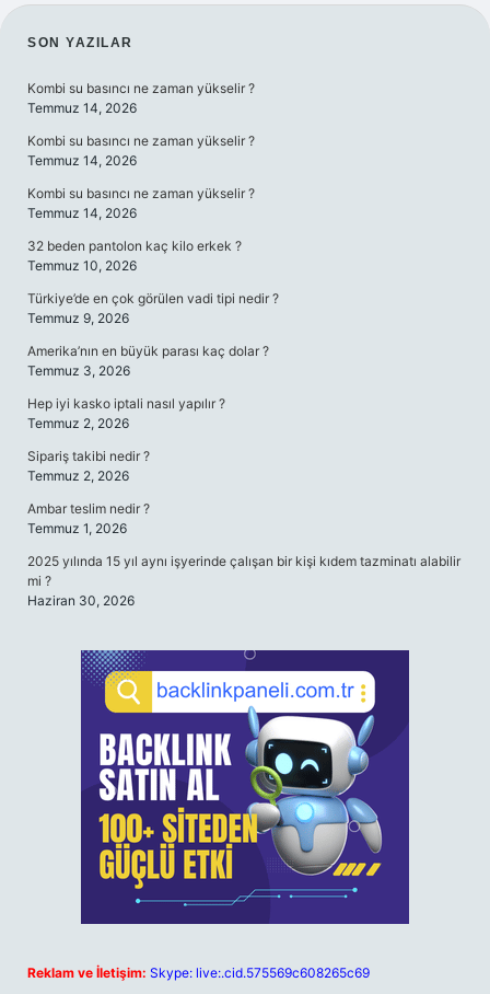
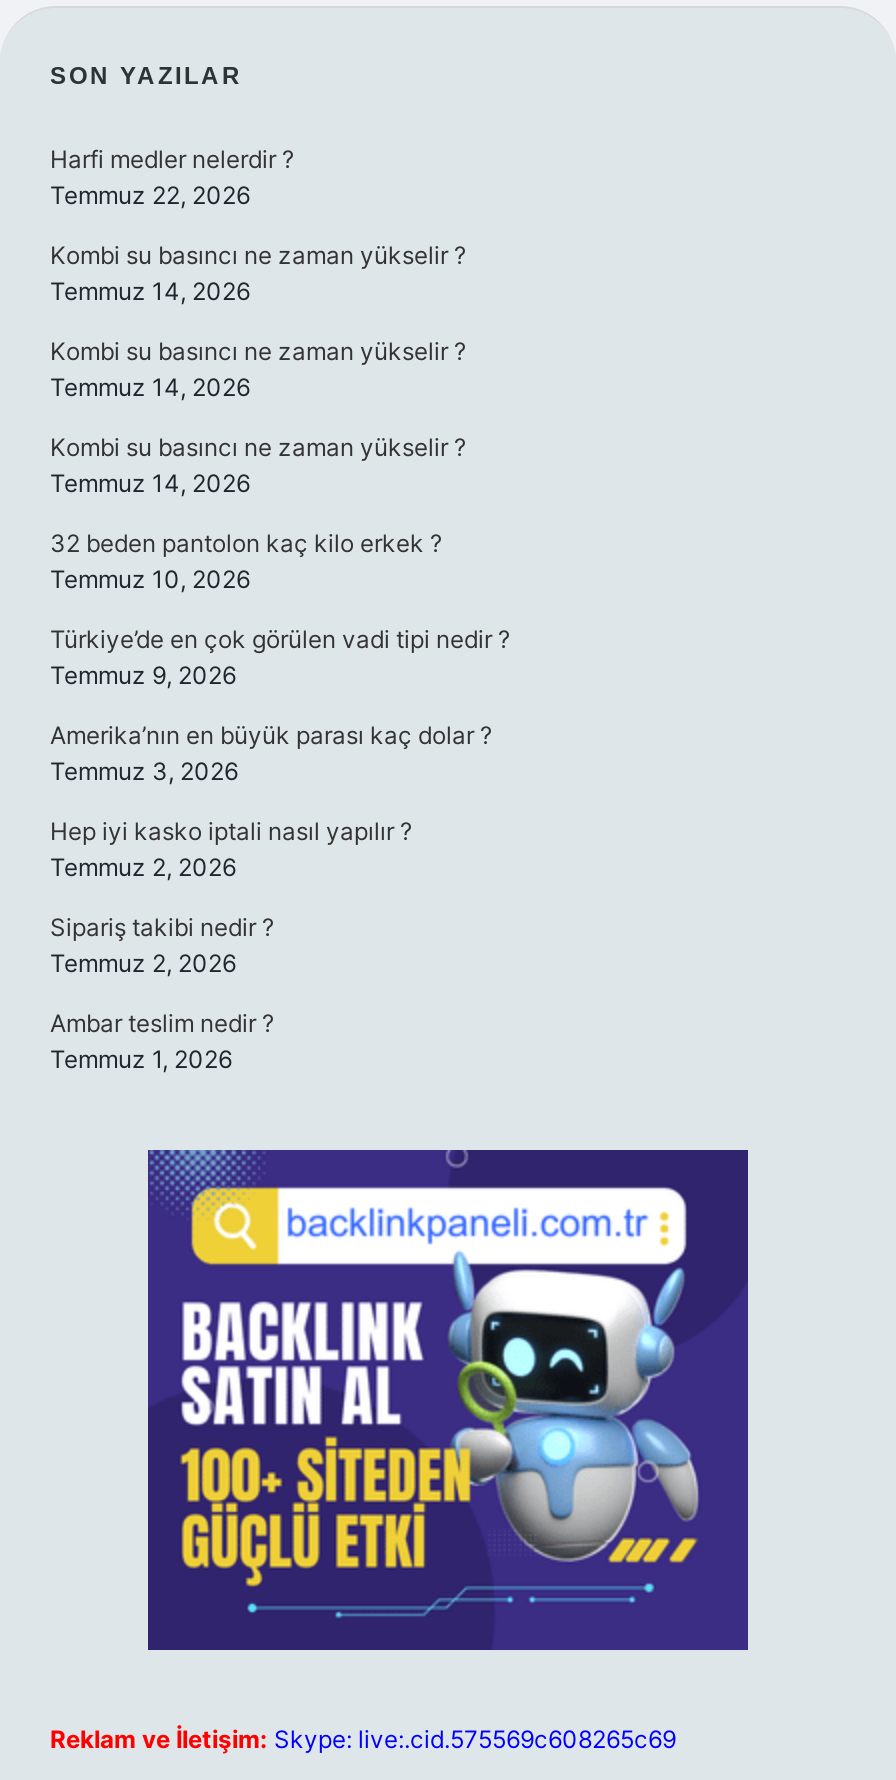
none -> [50,144,294,210] Harfi medler nelerdir ? | Temmuz 22, 2026
moved [27,80,279,536] -> [50,240,510,1074]: Kombi su basıncı ne zaman yükselir ? | Temmuz 14, 2026 | Kombi su basıncı ne zaman yükselir ? | ... | Ambar teslim nedir ? | Temmuz 1, 2026
[27,553,460,609] 2025 yılında 15 yıl aynı işyerinde çalışan bir kişi kıdem tazminatı alabilir | mi ? | Haziran 30, 2026 -> none

